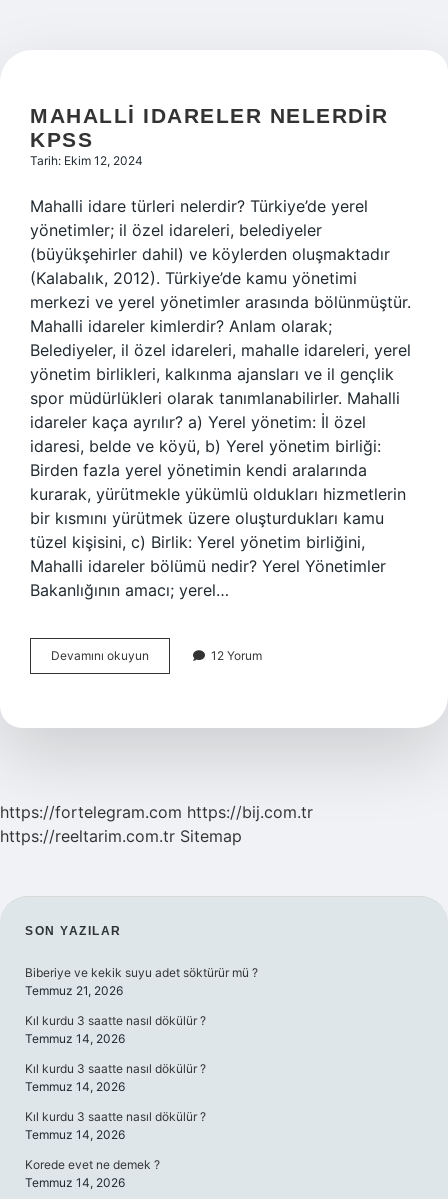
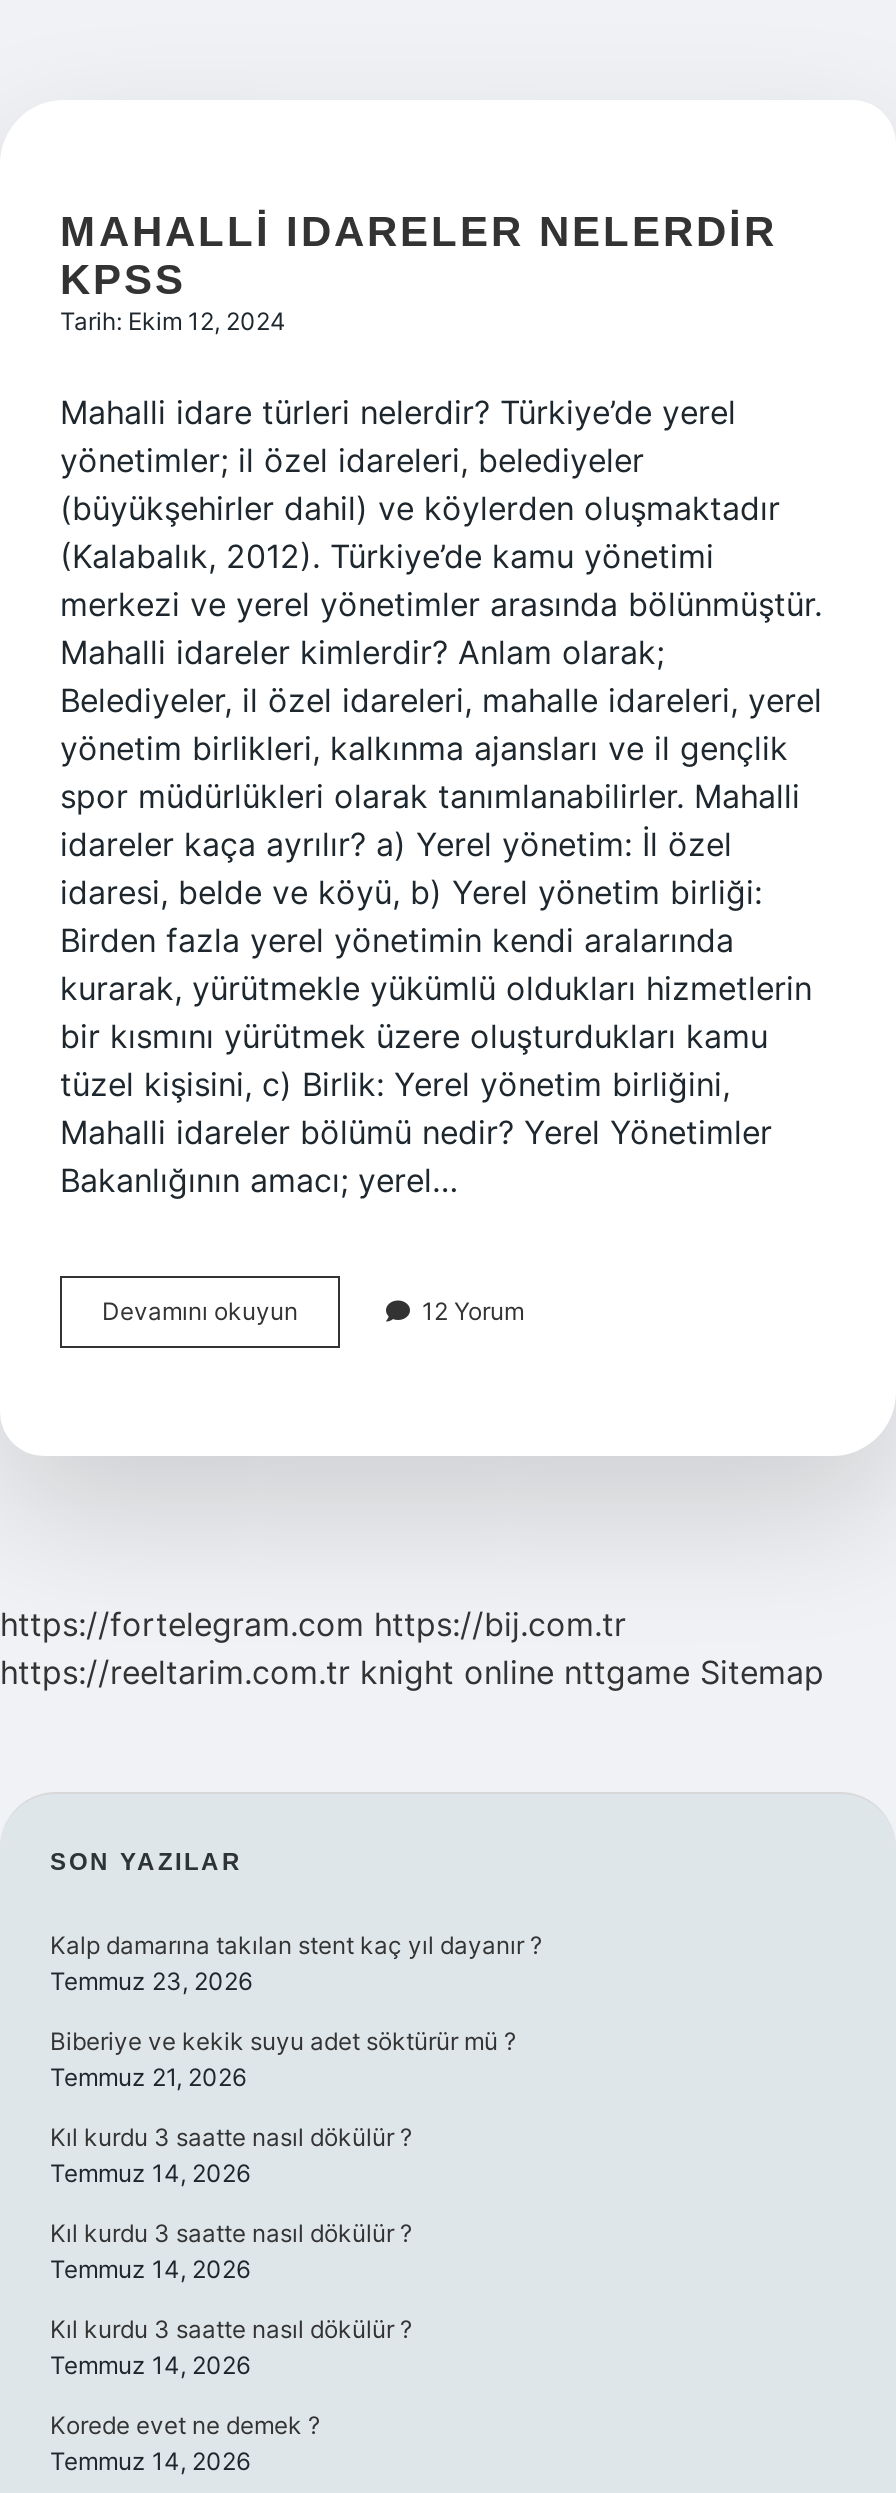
[0,826,242,846] https://reeltarim.com.tr Sitemap -> [0,1652,824,1692] https://reeltarim.com.tr knight online nttgame Sitemap
none -> [50,1930,542,1996] Kalp damarına takılan stent kaç yıl dayanır ? | Temmuz 23, 2026

